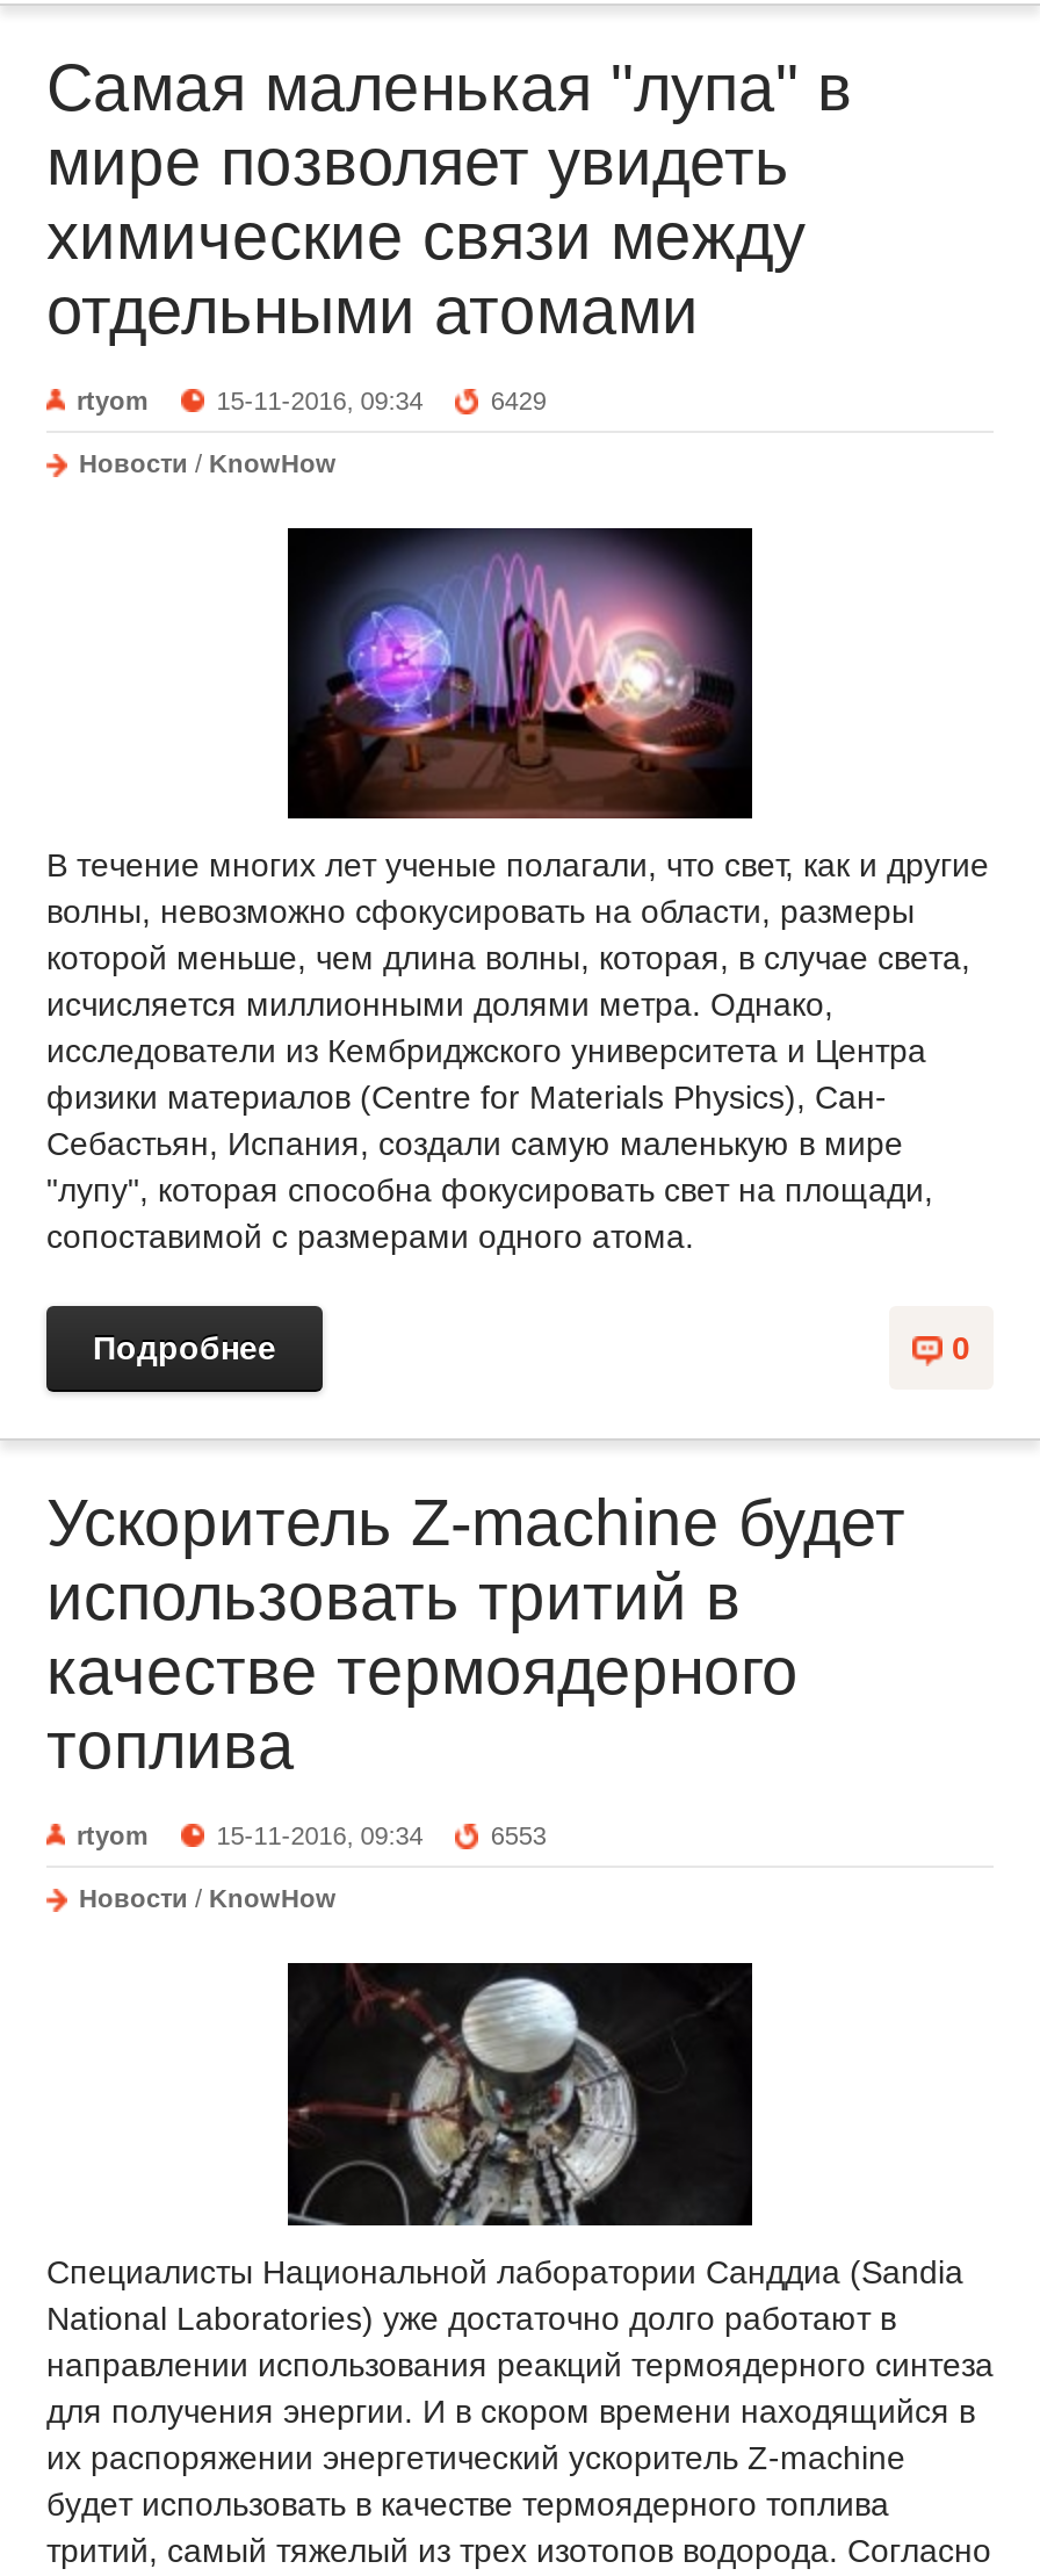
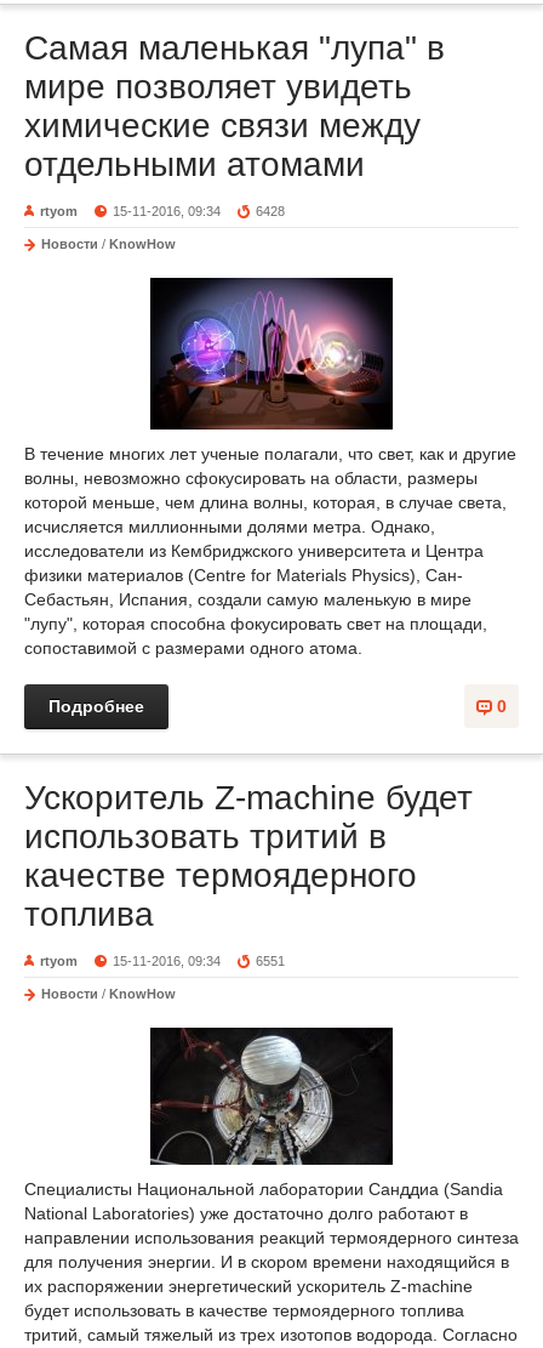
[491,387,546,415] 6429 -> [256,204,285,219] 6428
[491,1822,546,1850] 6553 -> [256,954,285,968] 6551

